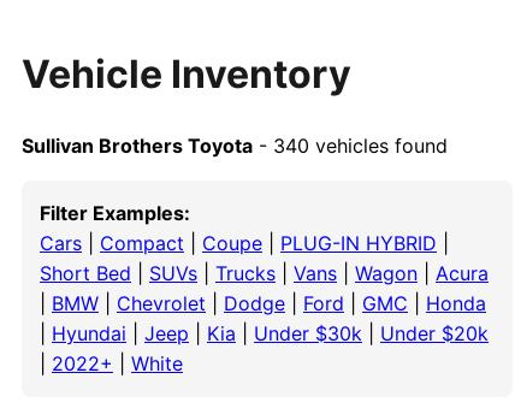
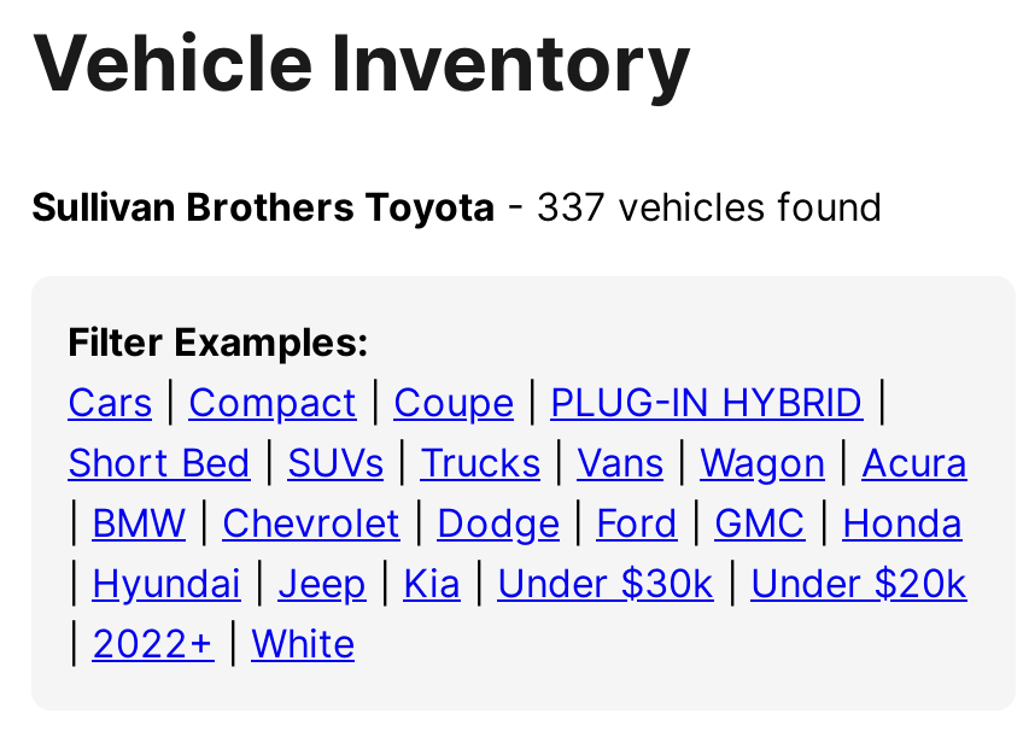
[22,133,448,158] Sullivan Brothers Toyota - 340 vehicles found -> [31,182,883,230] Sullivan Brothers Toyota - 337 vehicles found

